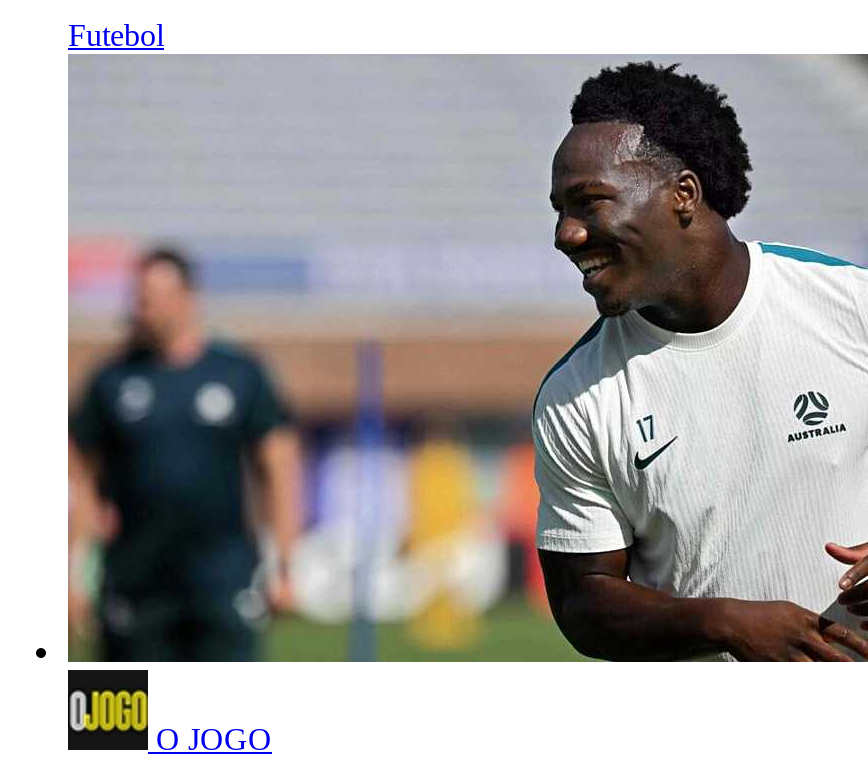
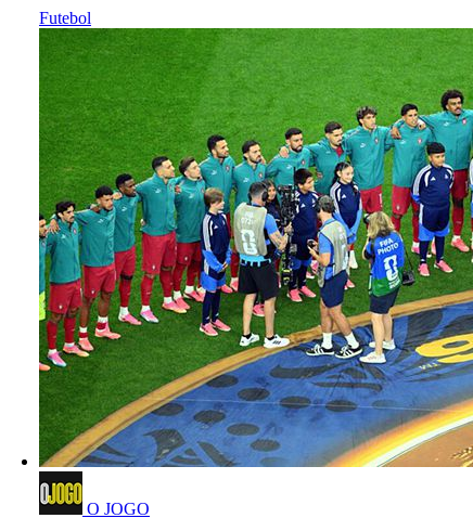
[66,54,862,664] [image] -> [38,27,470,468] [image]

